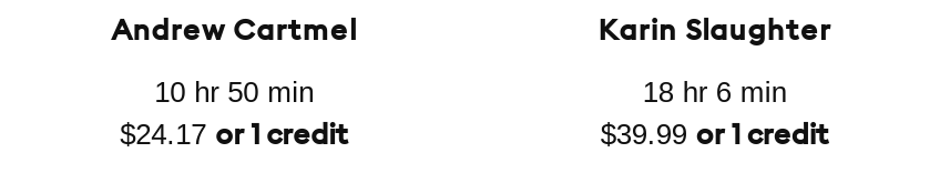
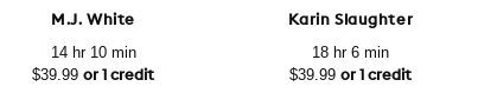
[111,17,357,43] Andrew Cartmel -> [51,12,135,26] M.J. White
[120,74,348,150] 10 hr 50 min | $24.17 or 1 credit -> [32,43,154,83] 14 hr 10 min | $39.99 or 1 credit

